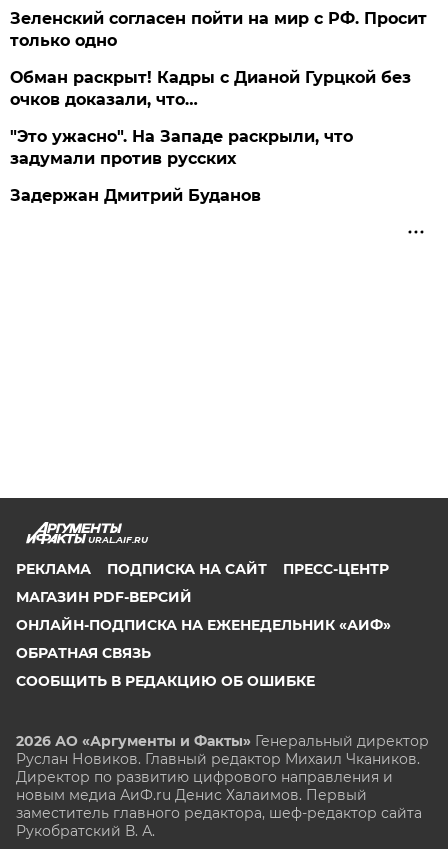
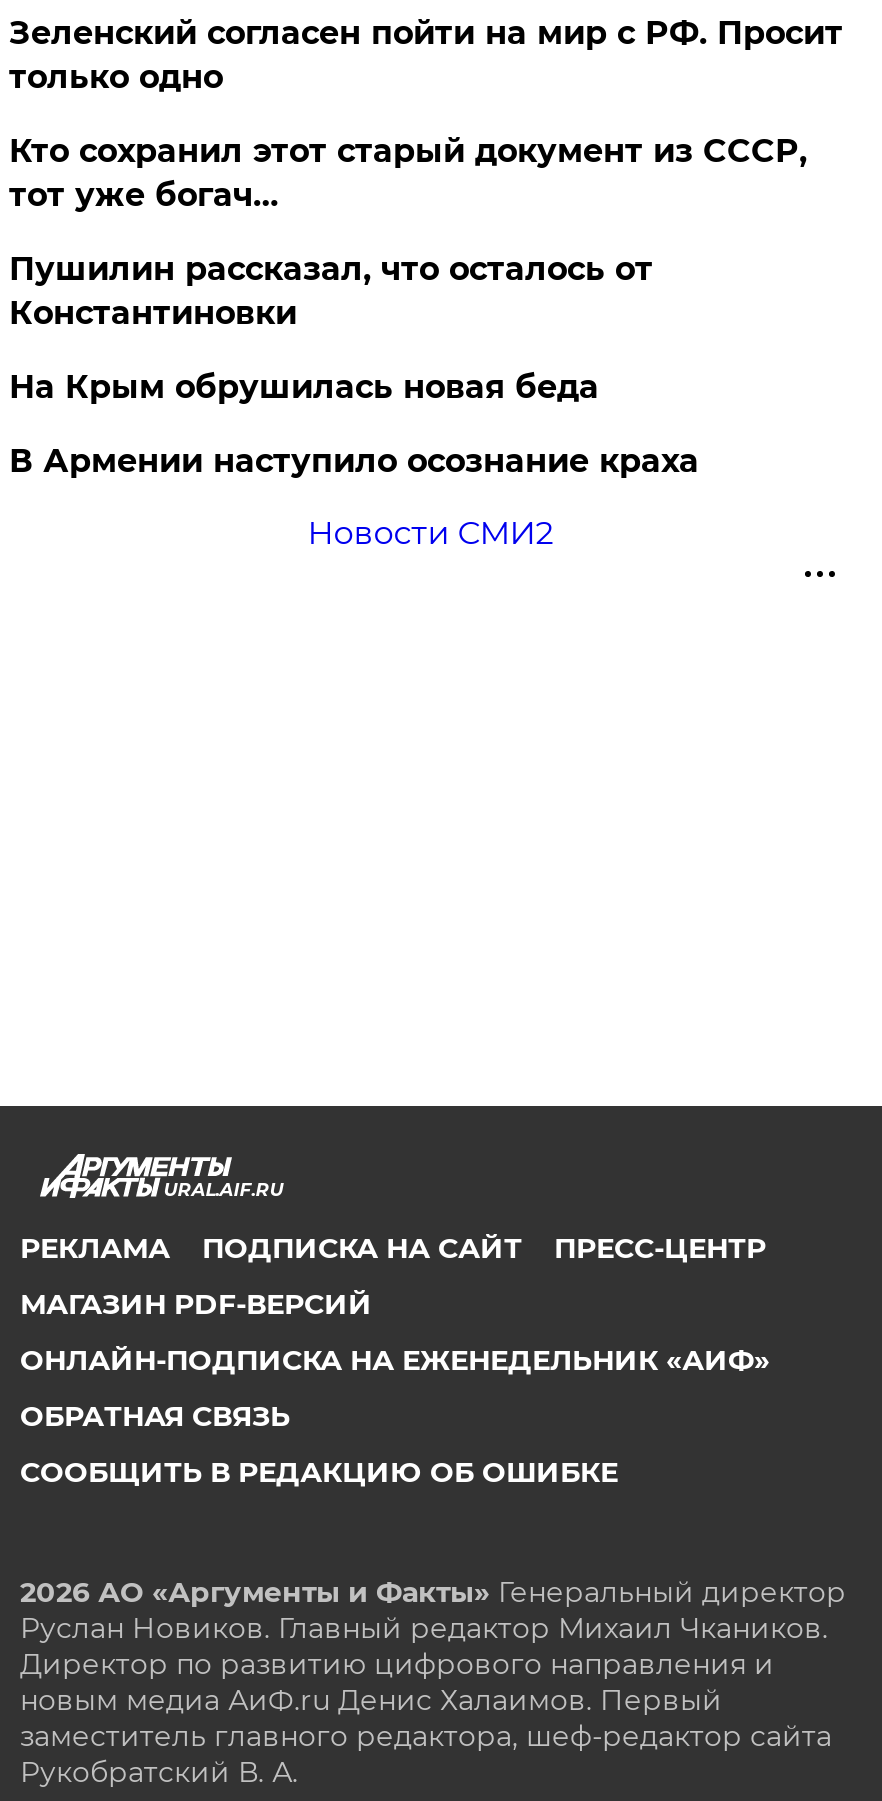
[10,68,411,205] Обман раскрыт! Кадры с Дианой Гурцкой без | очков доказали, что… | "Это ужасно". На Западе раскрыли, что | задумали против русских | Задержан Дмитрий Буданов -> [9,132,807,552] Кто сохранил этот старый документ из СССР, | тот уже богач… | Пушилин рассказал, что осталось от | Константиновки | На Крым обрушилась новая беда | В Армении наступило осознание краха | Новости СМИ2

